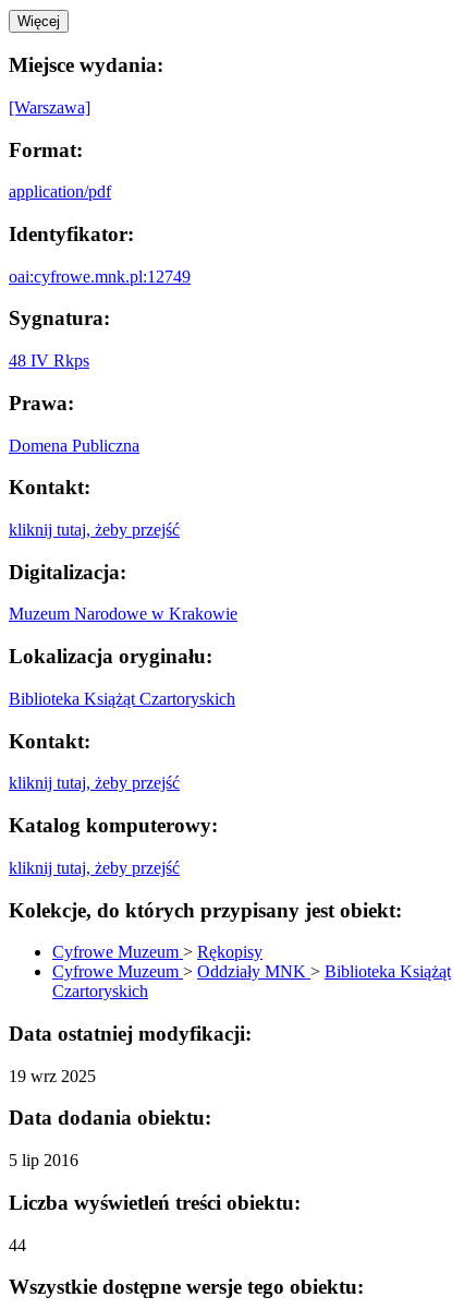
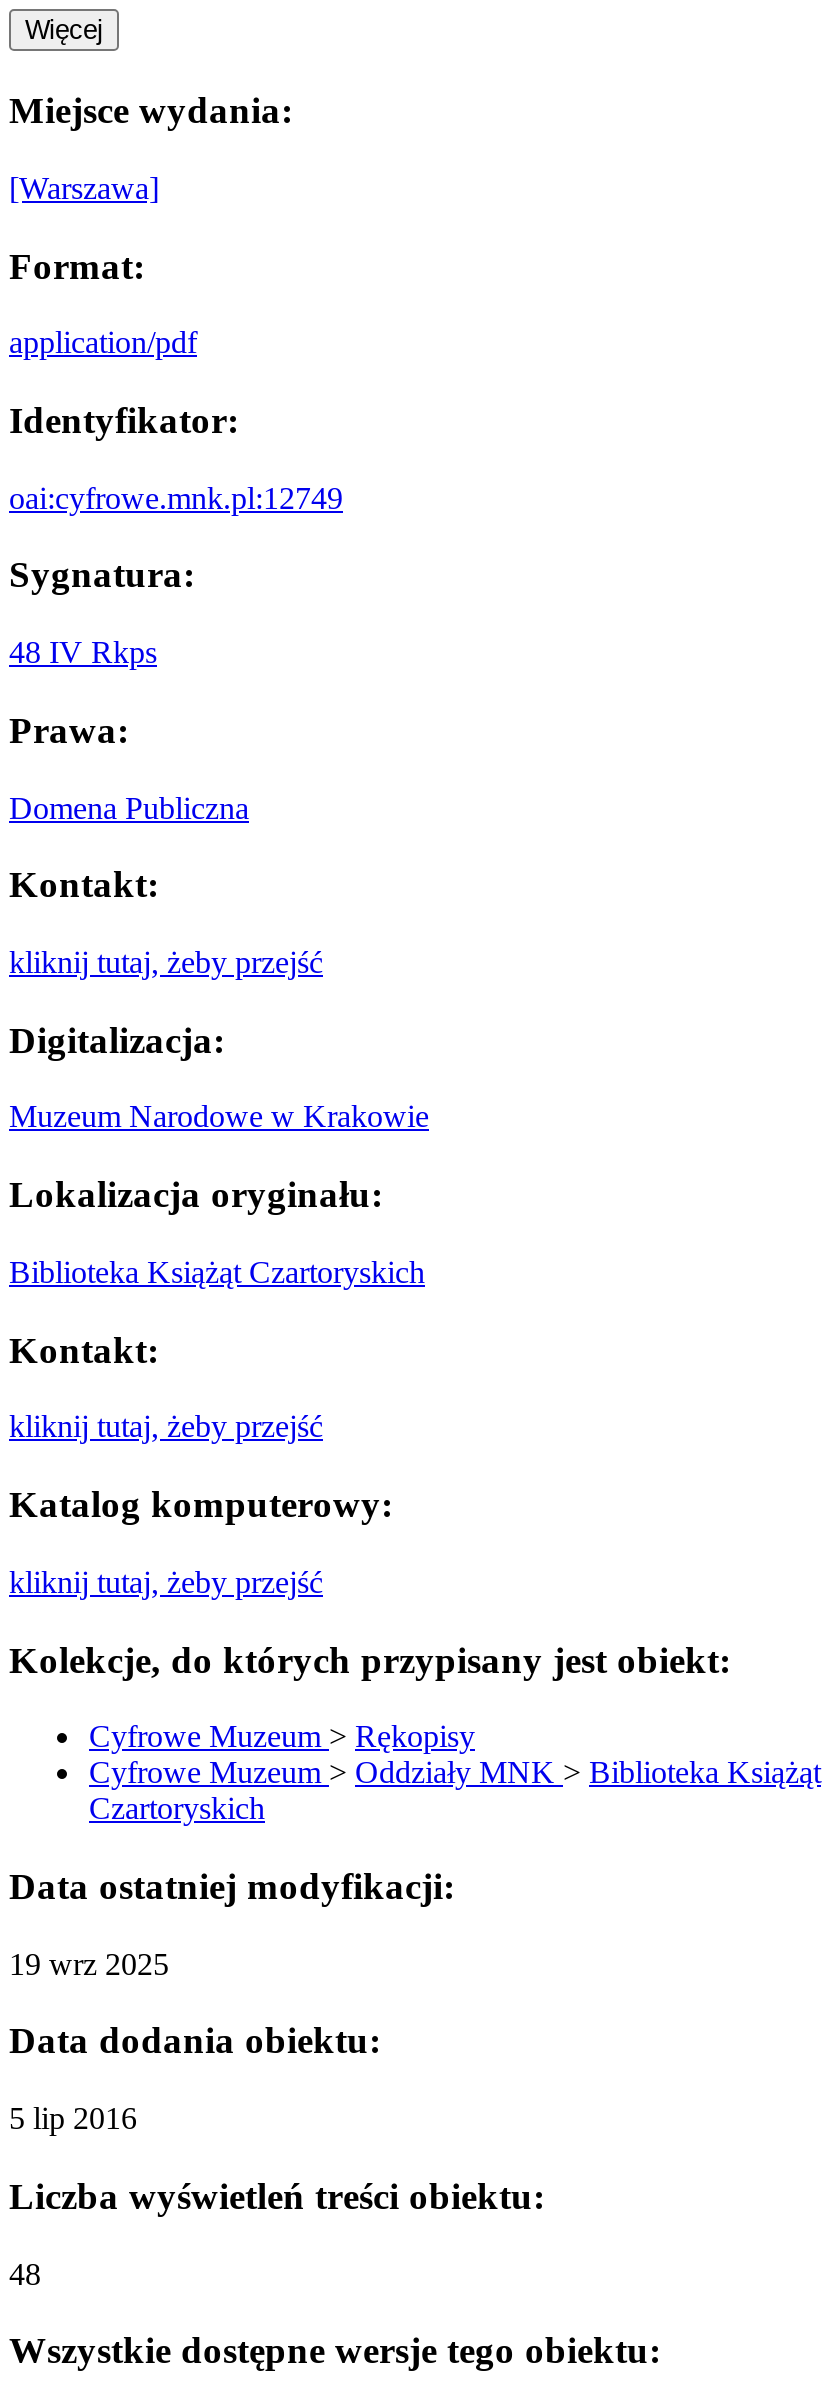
[9,1235,26,1254] 44 -> [9,2256,41,2290] 48

